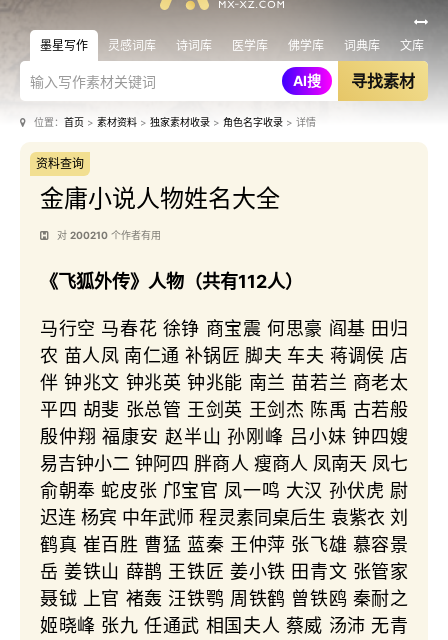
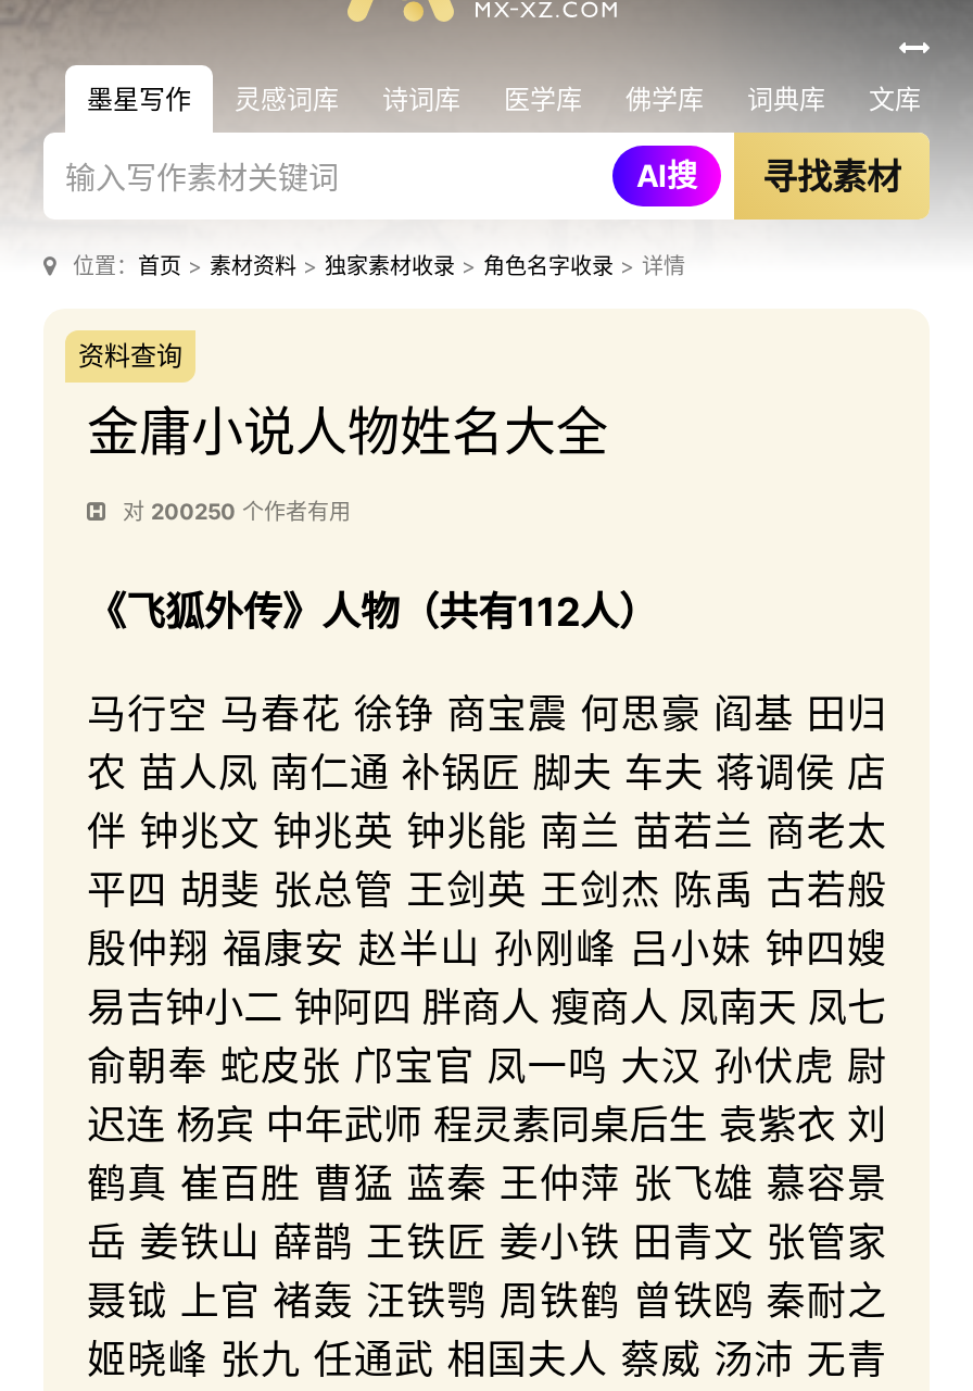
[56,228,160,240] 对200210个作者有用 -> [123,497,351,523] 对200250个作者有用

